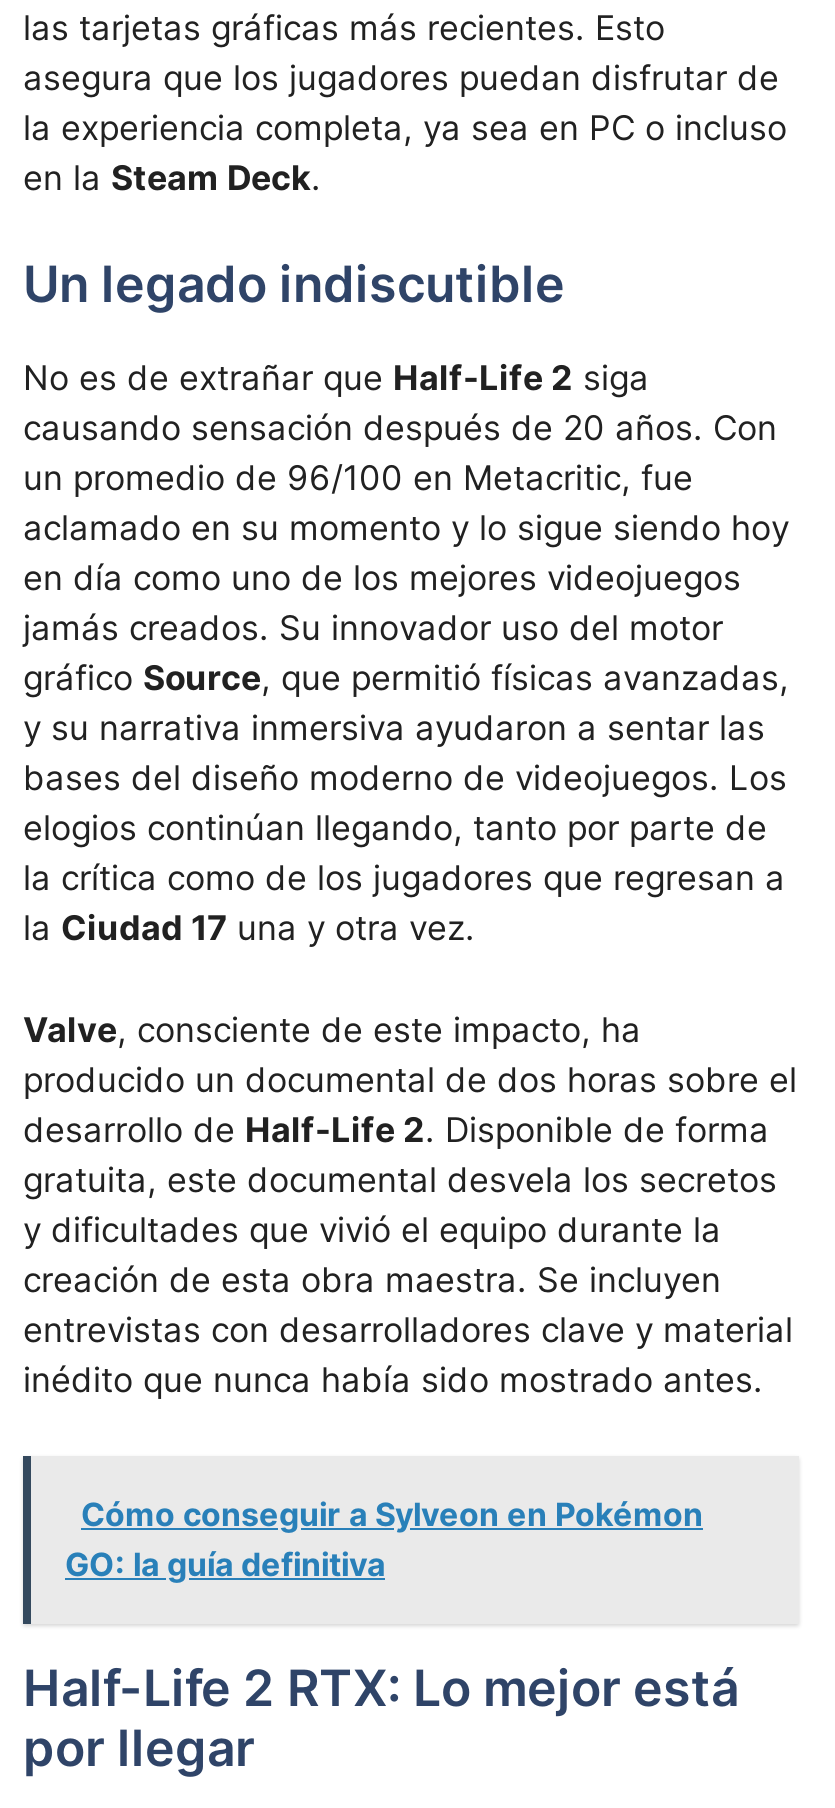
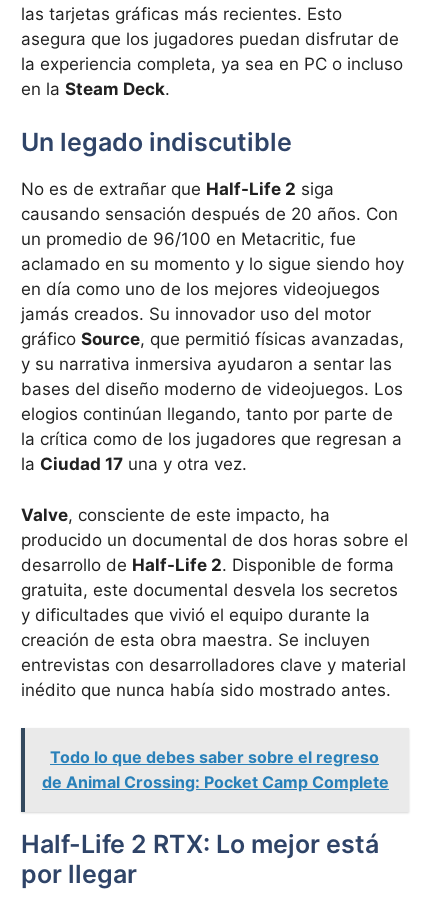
[65,1494,703,1584] Cómo conseguir a Sylveon en Pokémon | GO: la guía definitiva -> [42,747,389,792] Todo lo que debes saber sobre el regreso | de Animal Crossing: Pocket Camp Complete

